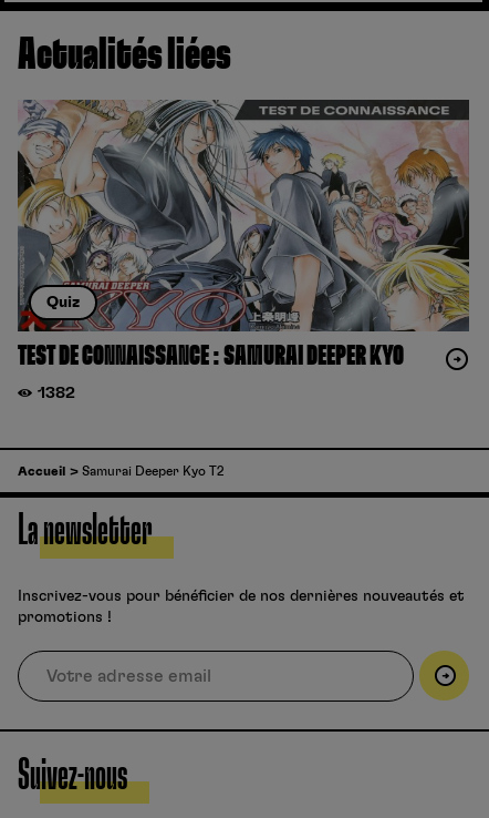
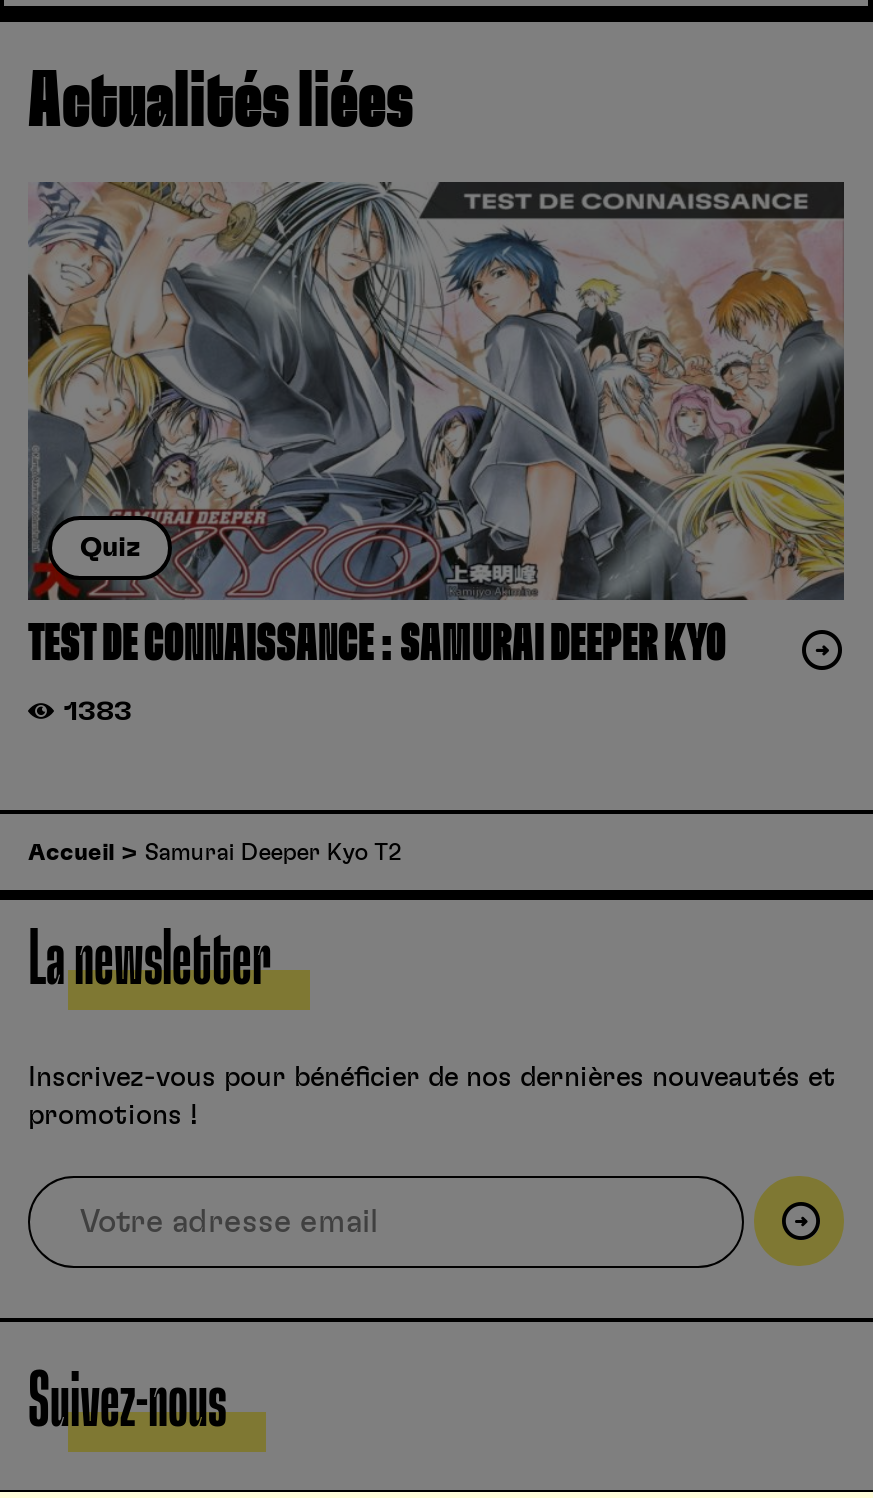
[38,387,75,401] 1382 -> [64,700,132,726] 1383

